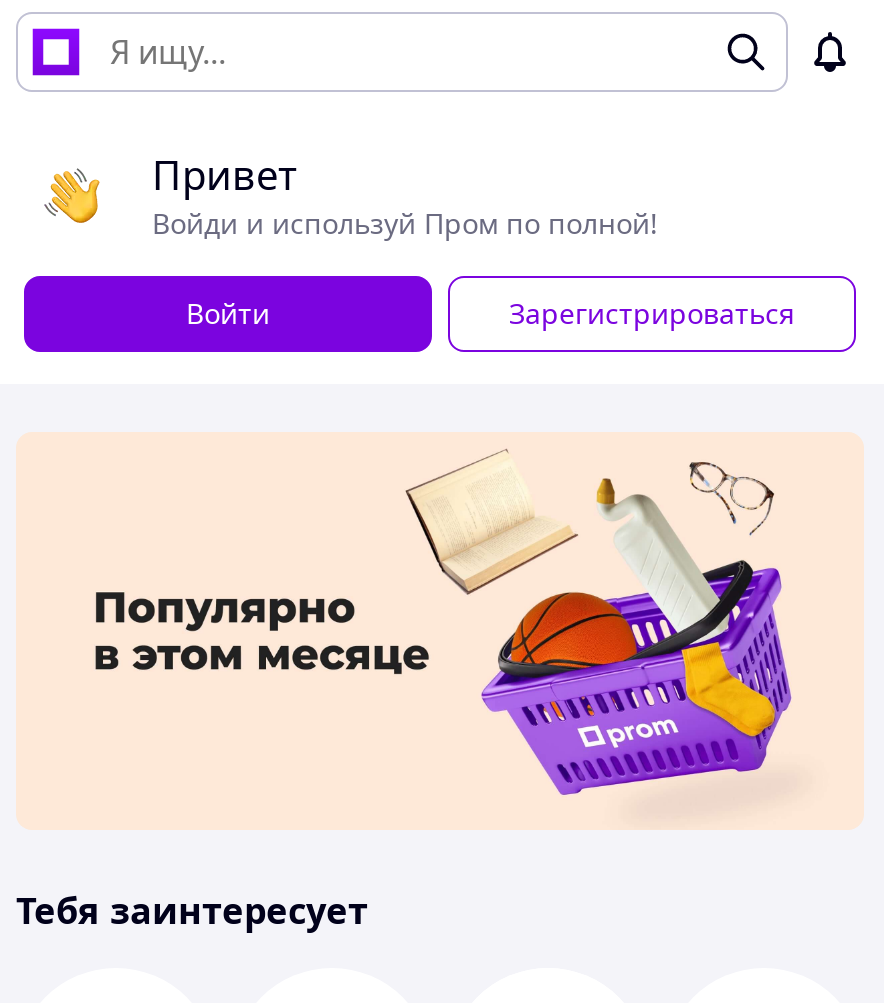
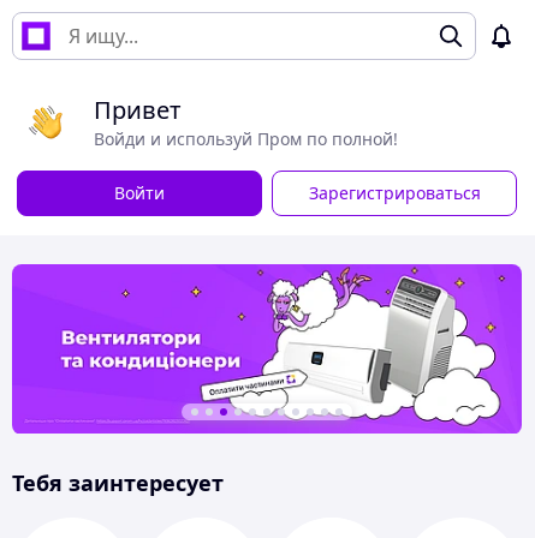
[16,432,864,830] [image] -> [11,263,523,435] [image]

